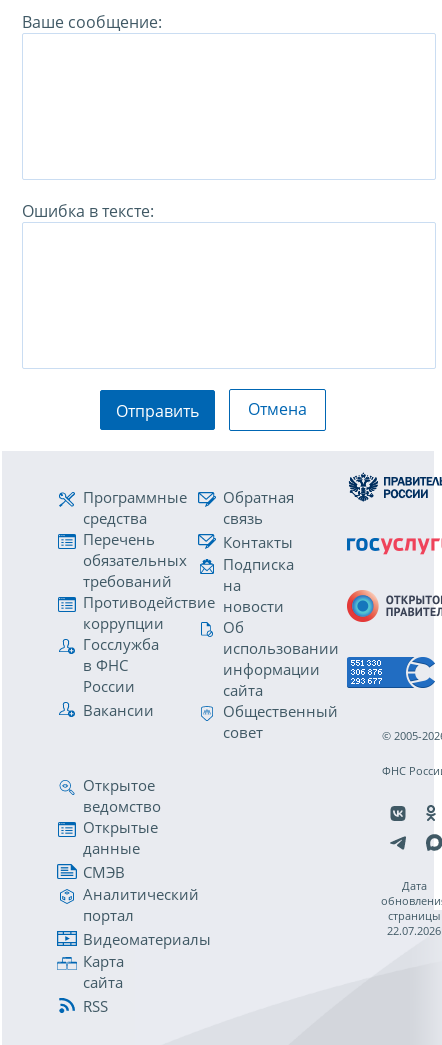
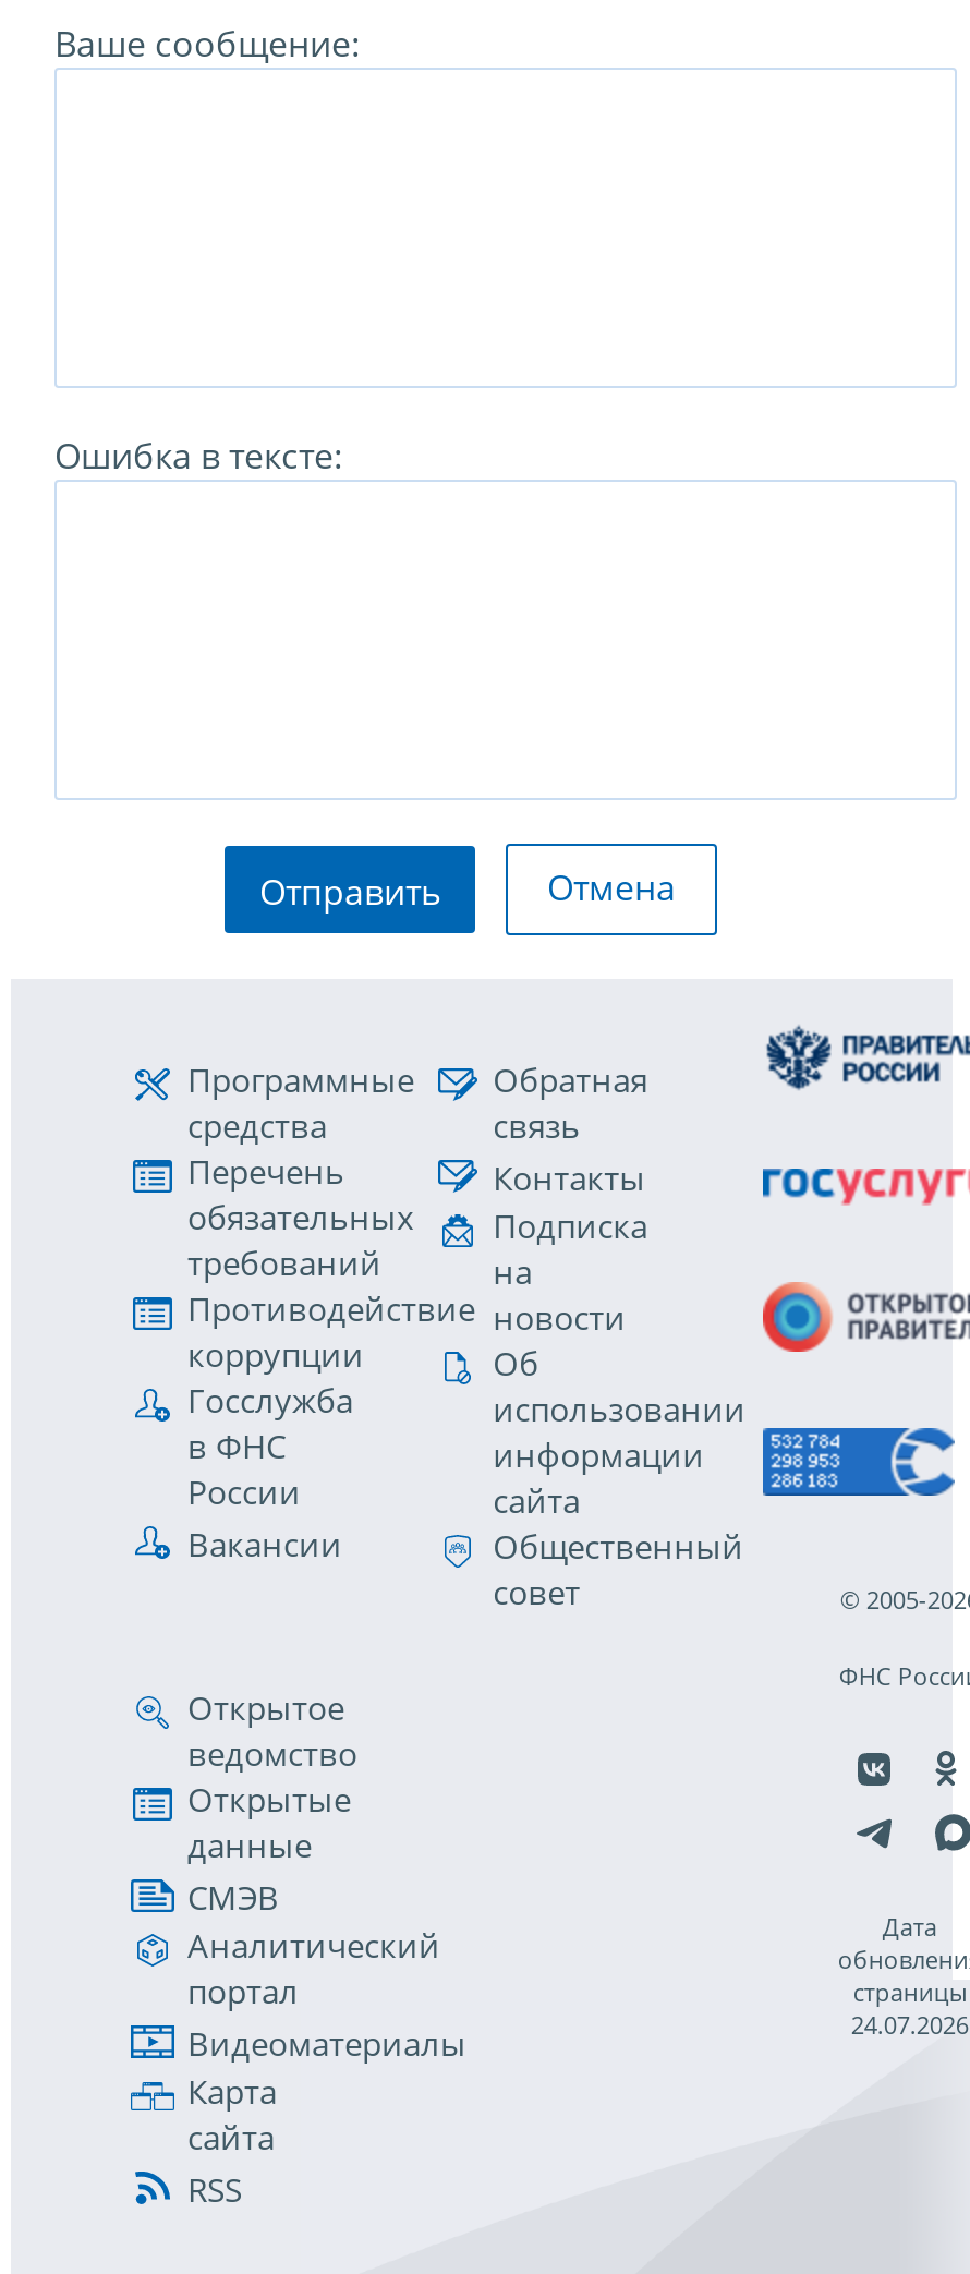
[387,923,441,938] 22.07.2026 -> [851,2009,968,2042] 24.07.2026

